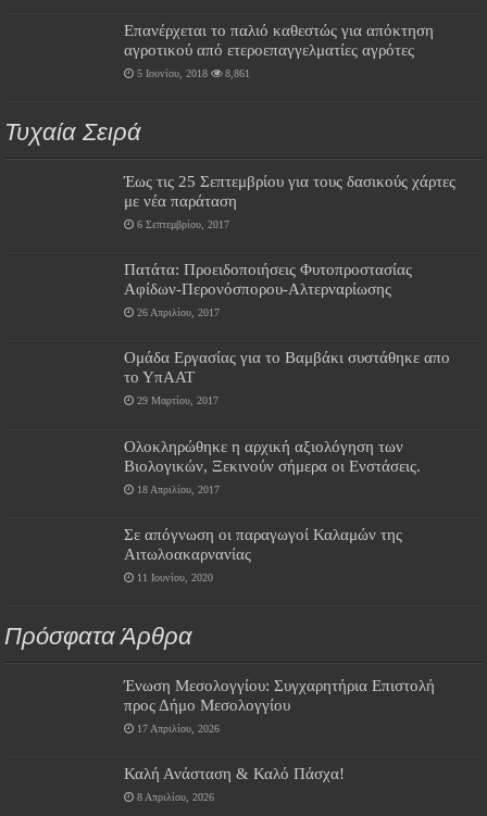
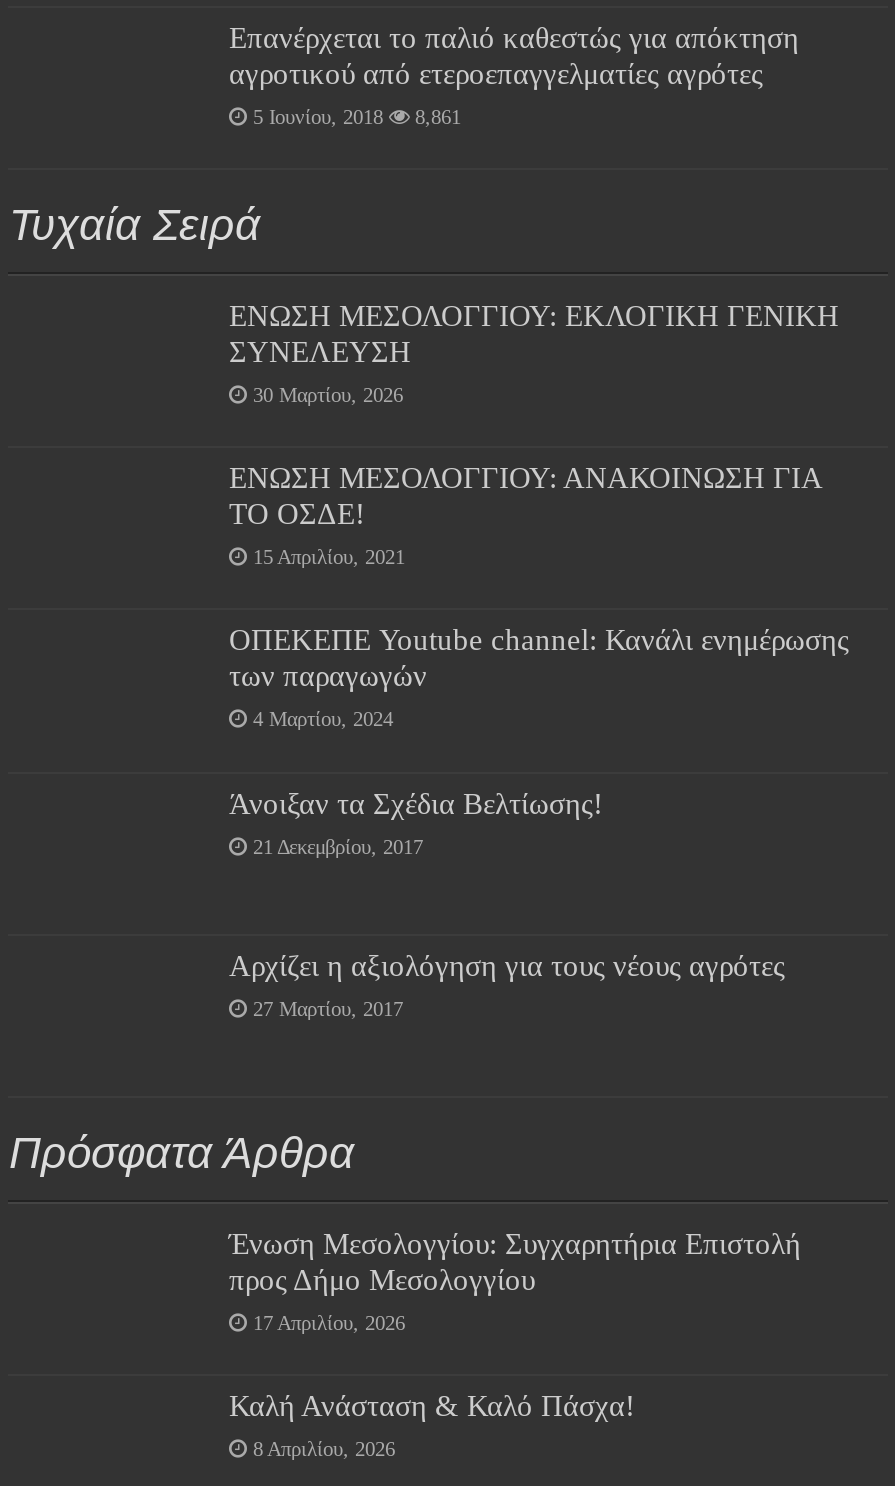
[124,172,456,210] Έως τις 25 Σεπτεμβρίου για τους δασικούς χάρτες | με νέα παράταση -> [229,298,839,368] ΕΝΩΣΗ ΜΕΣΟΛΟΓΓΙΟΥ: ΕΚΛΟΓΙΚΗ ΓΕΝΙΚΗ | ΣΥΝΕΛΕΥΣΗ
[138,219,230,230] 6 Σεπτεμβρίου, 2017 -> [253,384,403,406] 30 Μαρτίου, 2026
[124,260,413,298] Πατάτα: Προειδοποιήσεις Φυτοπροστασίας | Αφίδων-Περονόσπορου-Αλτερναρίωσης -> [229,460,821,530] ΕΝΩΣΗ ΜΕΣΟΛΟΓΓΙΟΥ: ΑΝΑΚΟΙΝΩΣΗ ΓΙΑ | ΤΟ ΟΣΔΕ!
[138,307,220,319] 26 Απριλίου, 2017 -> [253,546,405,568] 15 Απριλίου, 2021
[124,348,451,386] Ομάδα Εργασίας για το Βαμβάκι συστάθηκε απο | το ΥπΑΑΤ -> [229,623,849,693] ΟΠΕΚΕΠΕ Youtube channel: Κανάλι ενημέρωσης | των παραγωγών
[138,395,219,407] 29 Μαρτίου, 2017 -> [253,709,393,731] 4 Μαρτίου, 2024
[124,436,421,474] Ολοκληρώθηκε η αρχική αξιολόγηση των | Βιολογικών, Ξεκινούν σήμερα οι Ενστάσεις. -> [229,785,603,819] Άνοιξαν τα Σχέδια Βελτίωσης!
[138,483,220,495] 18 Απριλίου, 2017 -> [253,835,423,857] 21 Δεκεμβρίου, 2017
[124,525,403,563] Σε απόγνωση οι παραγωγοί Καλαμών της | Αιτωλοακαρνανίας -> [229,948,785,982] Αρχίζει η αξιολόγηση για τους νέους αγρότες
[138,571,214,583] 11 Ιουνίου, 2020 -> [253,998,403,1020] 27 Μαρτίου, 2017

